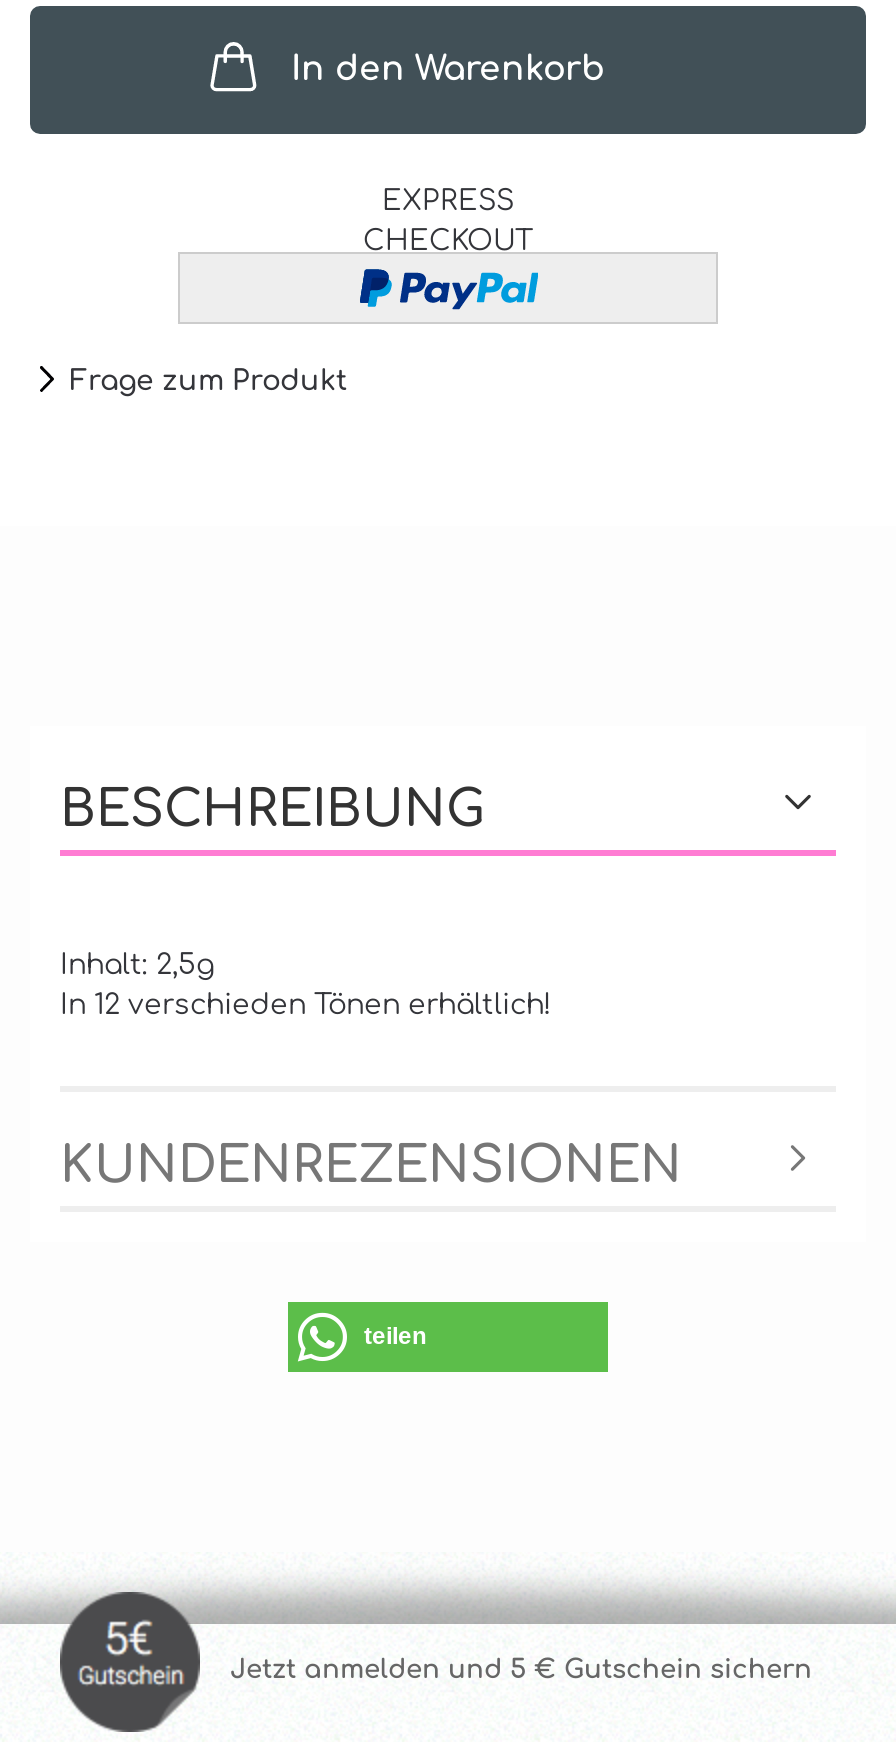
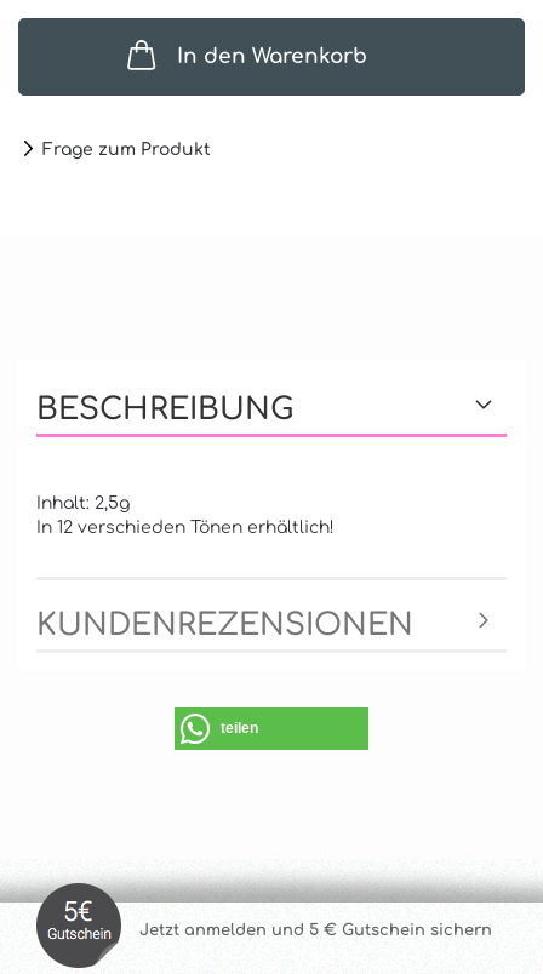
[178,186,718,324] [image] | EXPRESS | CHECKOUT -> none

